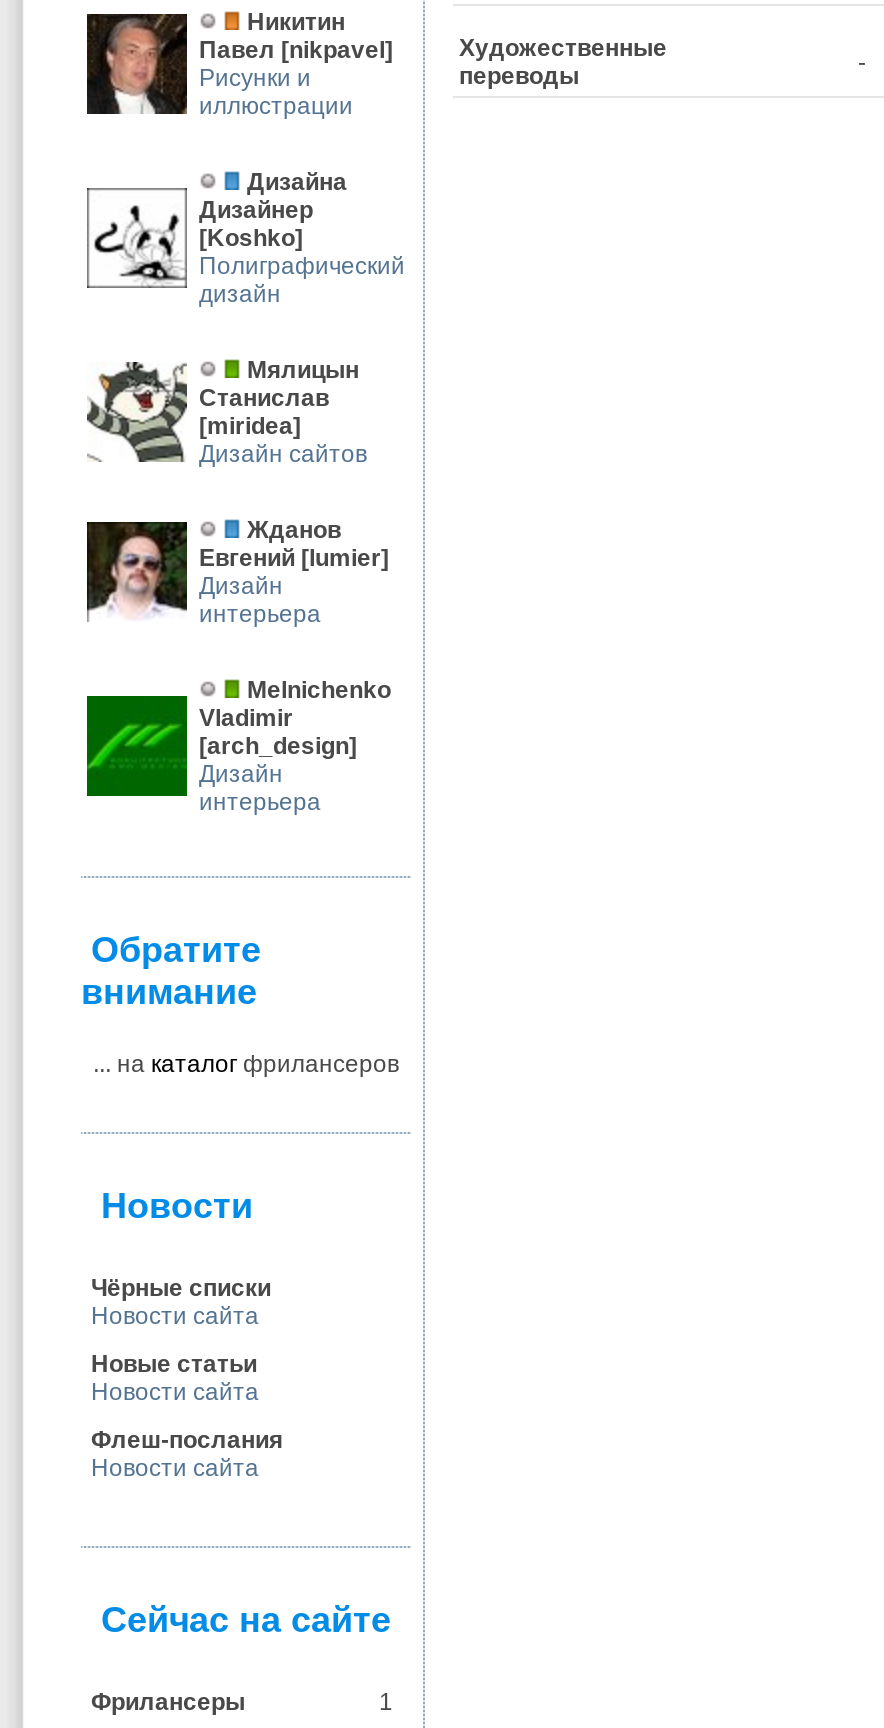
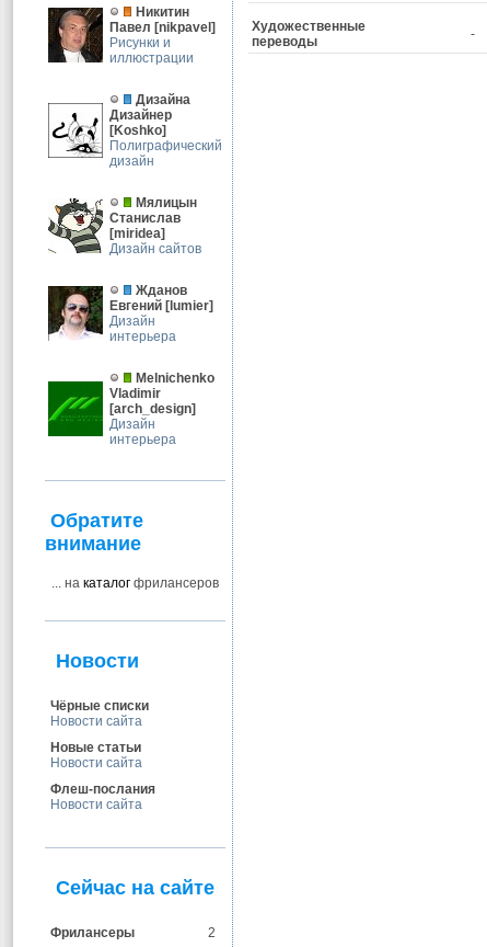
[379,1688,393,1716] 1 -> [208,925,216,940] 2

